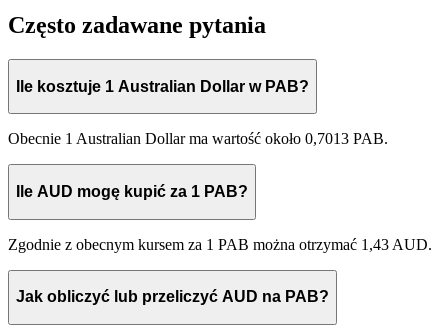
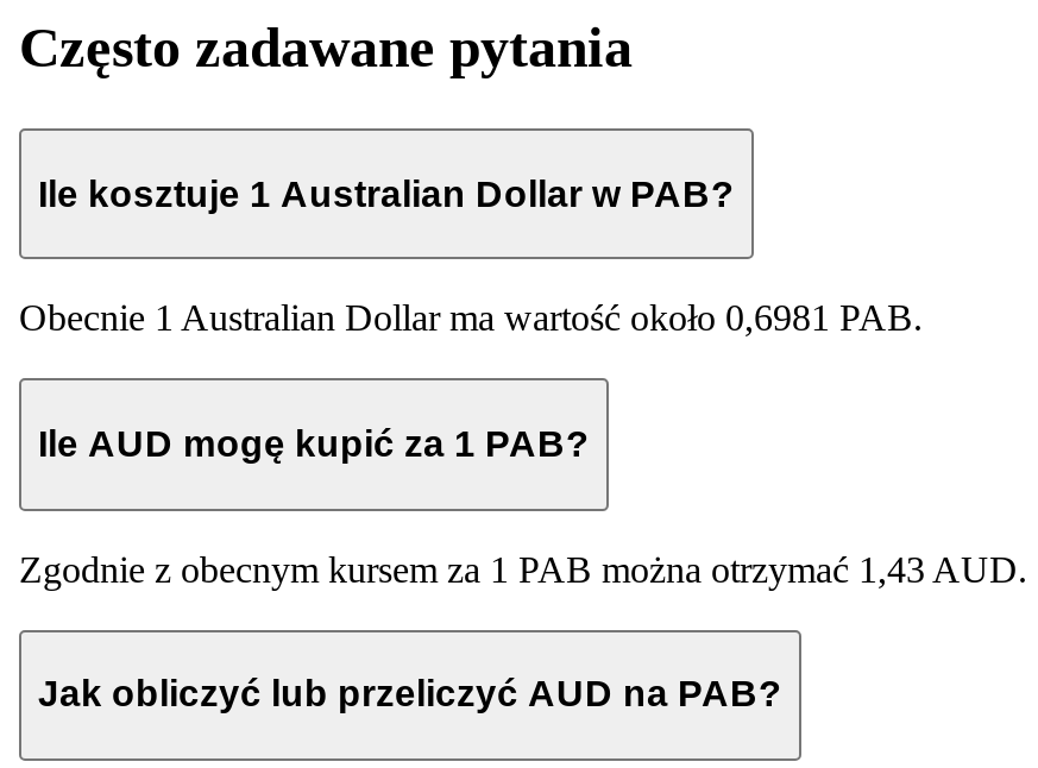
[8,130,388,147] Obecnie 1 Australian Dollar ma wartość około 0,7013 PAB. -> [19,298,923,339] Obecnie 1 Australian Dollar ma wartość około 0,6981 PAB.

